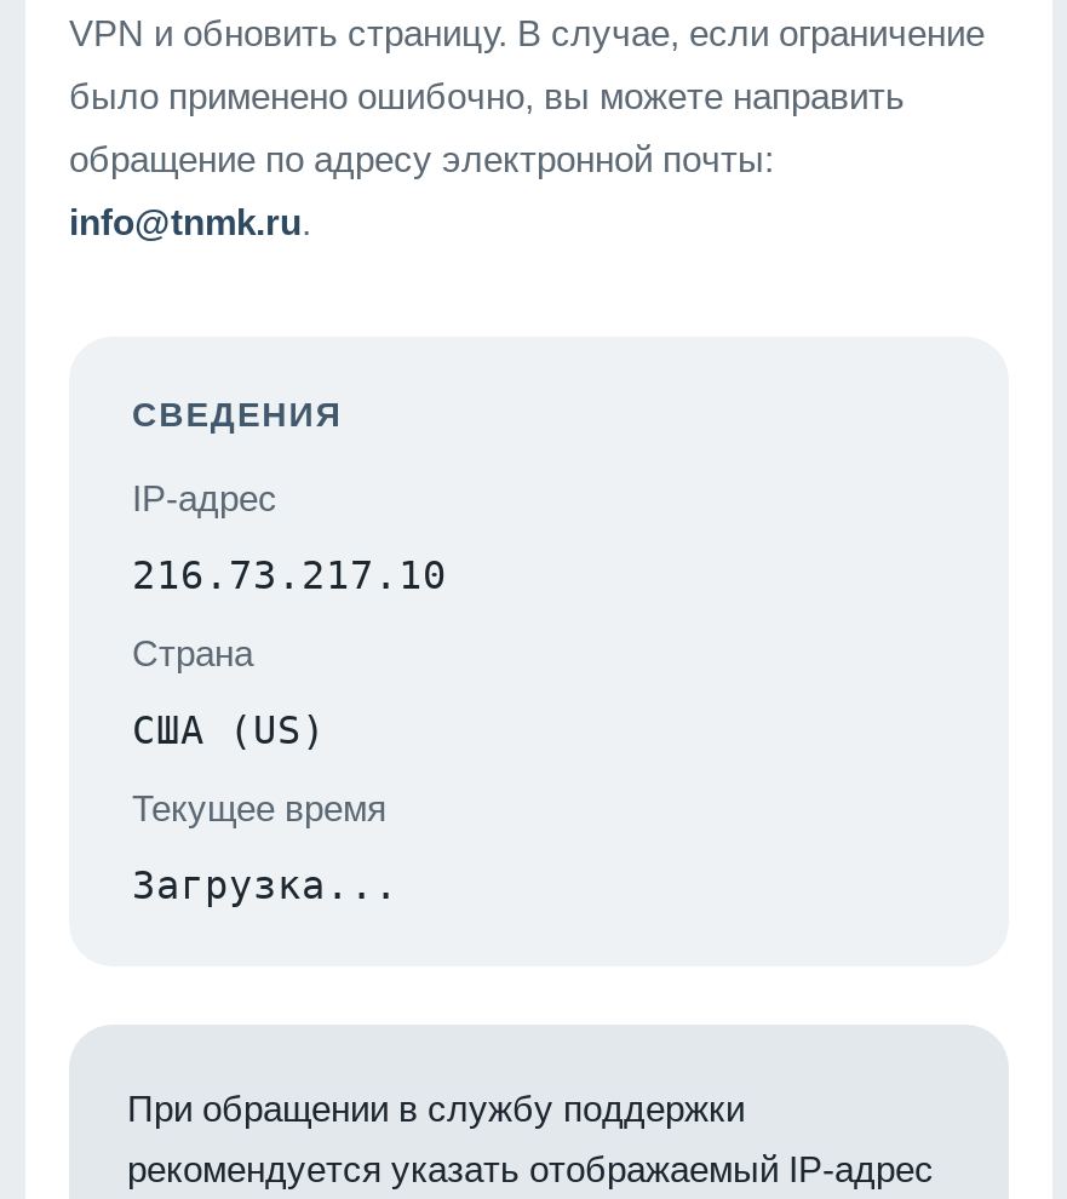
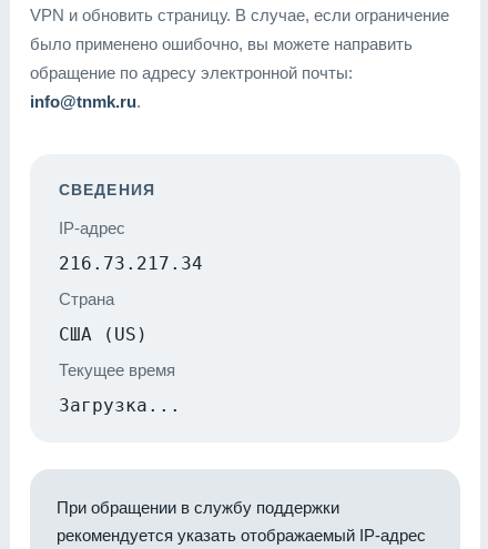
[132,551,447,597] 216.73.217.10 -> [59,252,203,273] 216.73.217.34

